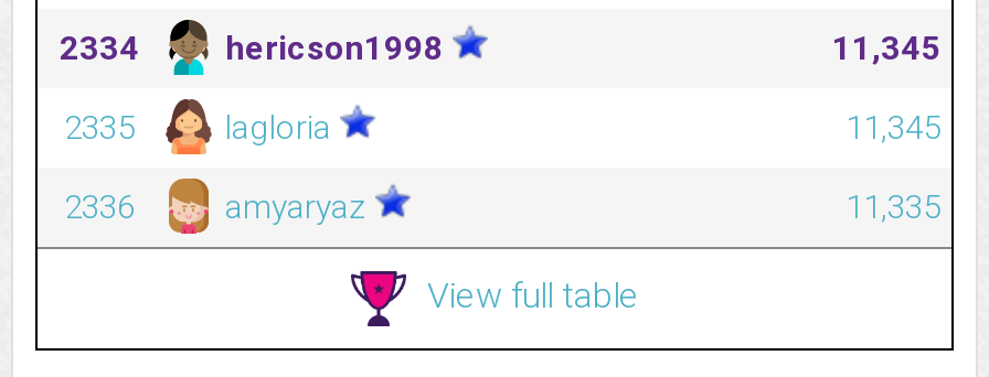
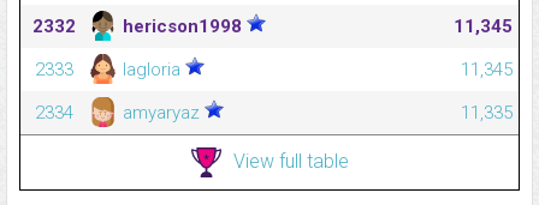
[60,29,453,69] 2334 hericson1998 -> [32,16,247,37] 2332 hericson1998
[64,108,135,148] 2335 -> [35,59,73,80] 2333
[64,188,135,227] 2336 -> [35,102,73,124] 2334

